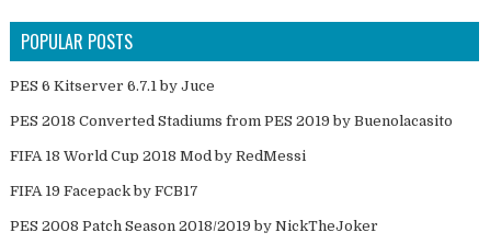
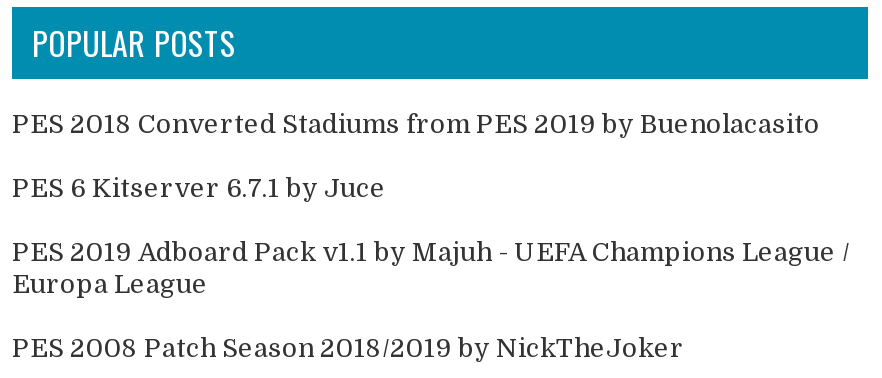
moved [10,77,215,94] -> [12,172,386,202]: PES 6 Kitserver 6.7.1 by Juce
moved [10,112,453,129] -> [12,108,820,138]: PES 2018 Converted Stadiums from PES 2019 by Buenolacasito
[10,147,306,199] FIFA 18 World Cup 2018 Mod by RedMessi | FIFA 19 Facepack by FCB17 -> [12,236,850,298] PES 2019 Adboard Pack v1.1 by Majuh - UEFA Champions League / | Europa League

